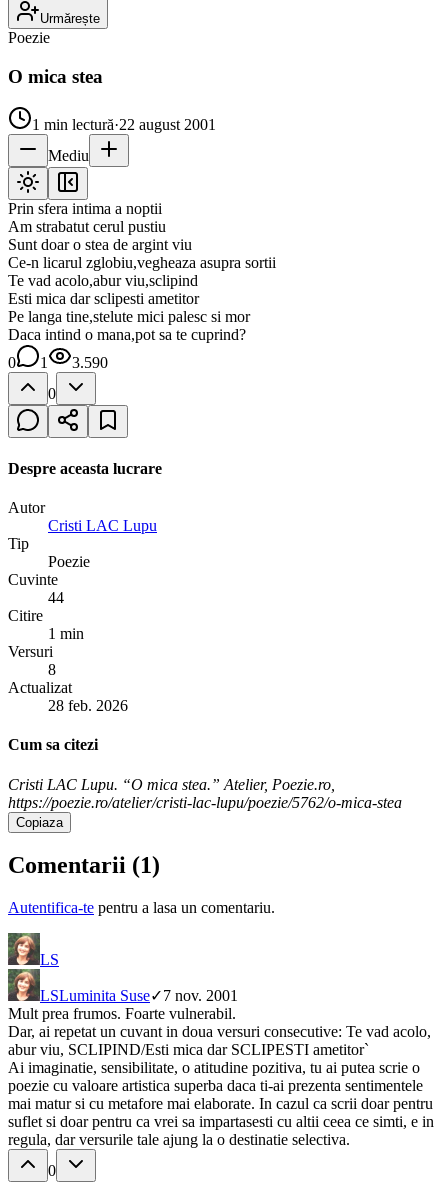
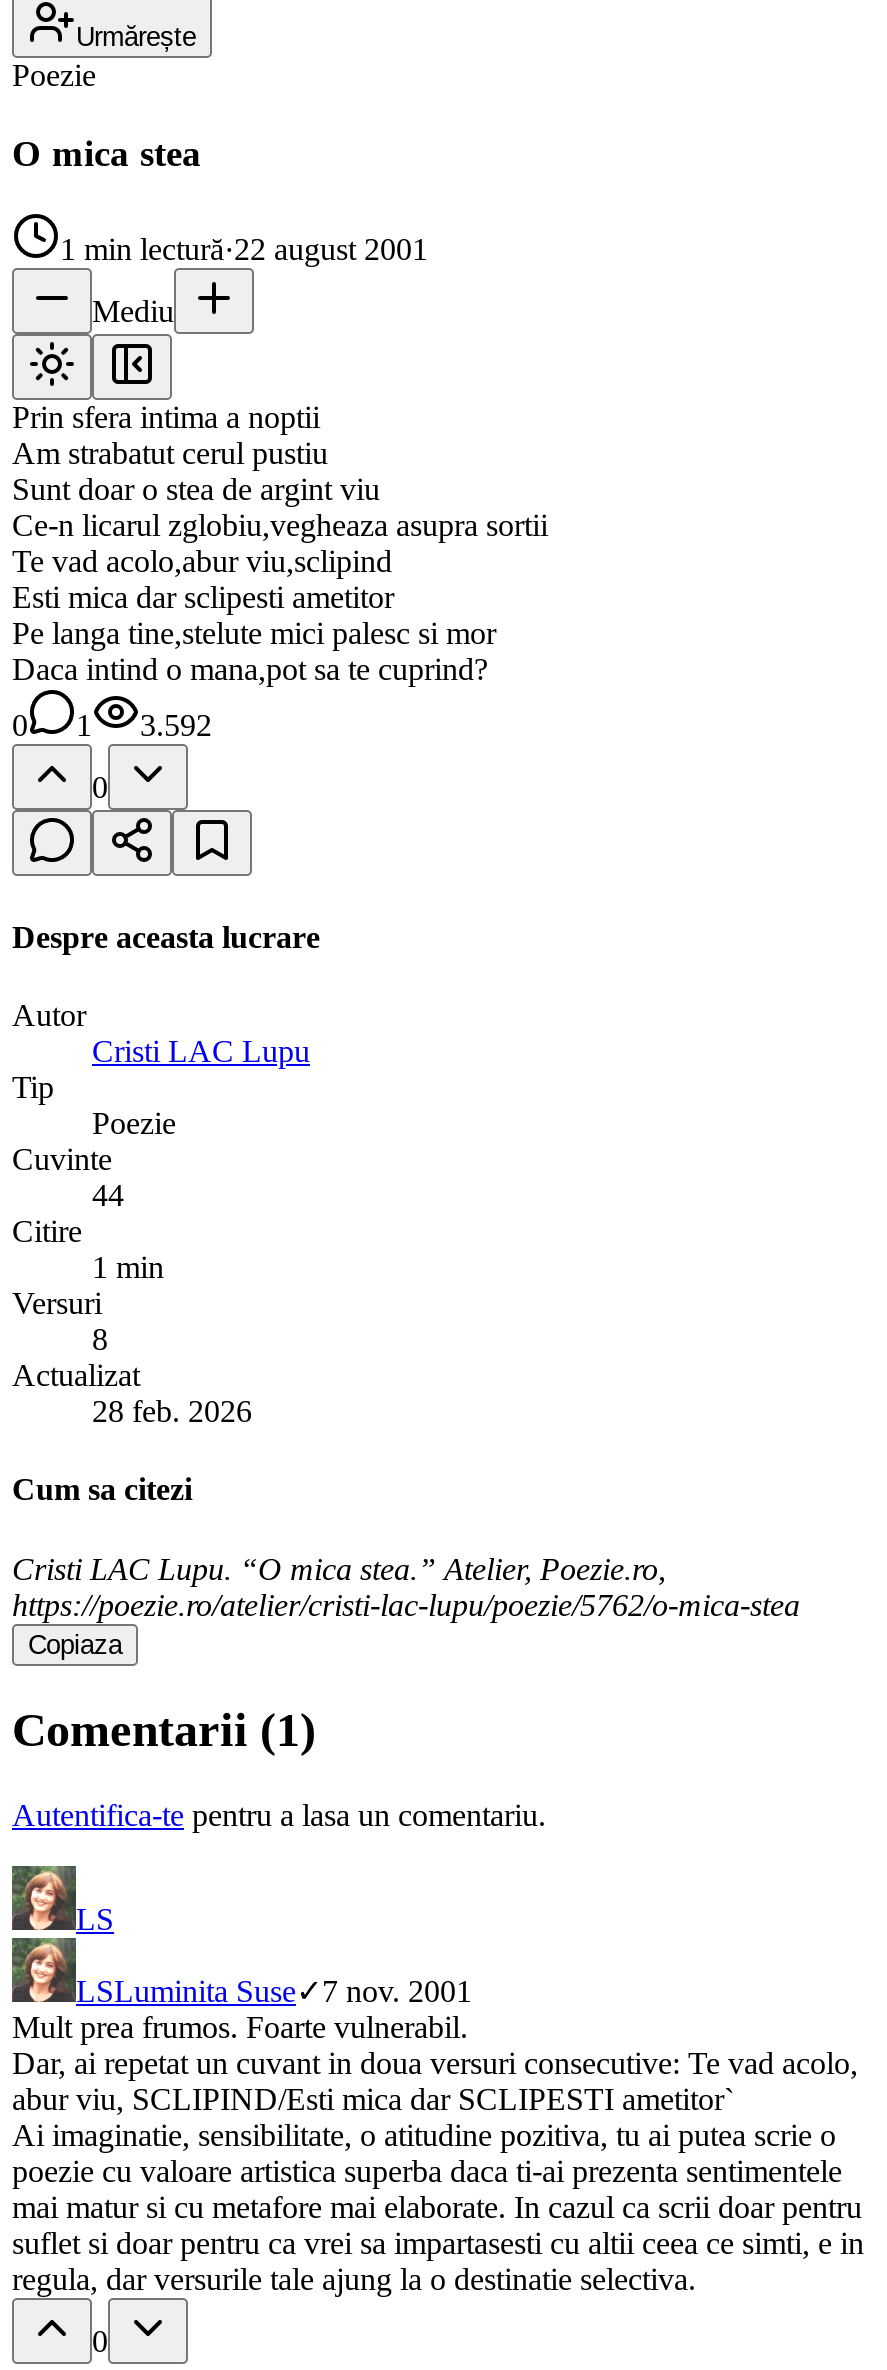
[8,354,108,371] 0 1 3.590 -> [12,709,212,743] 0 1 3.592

